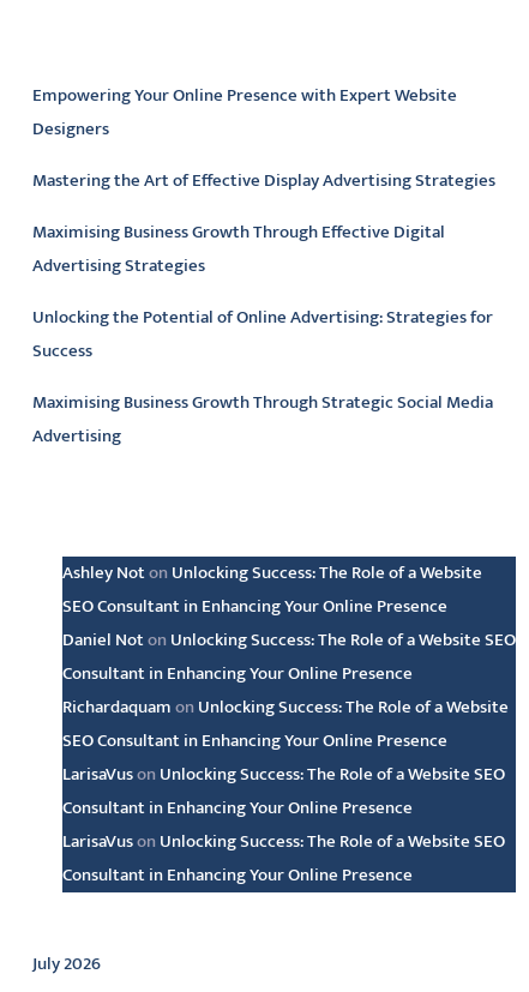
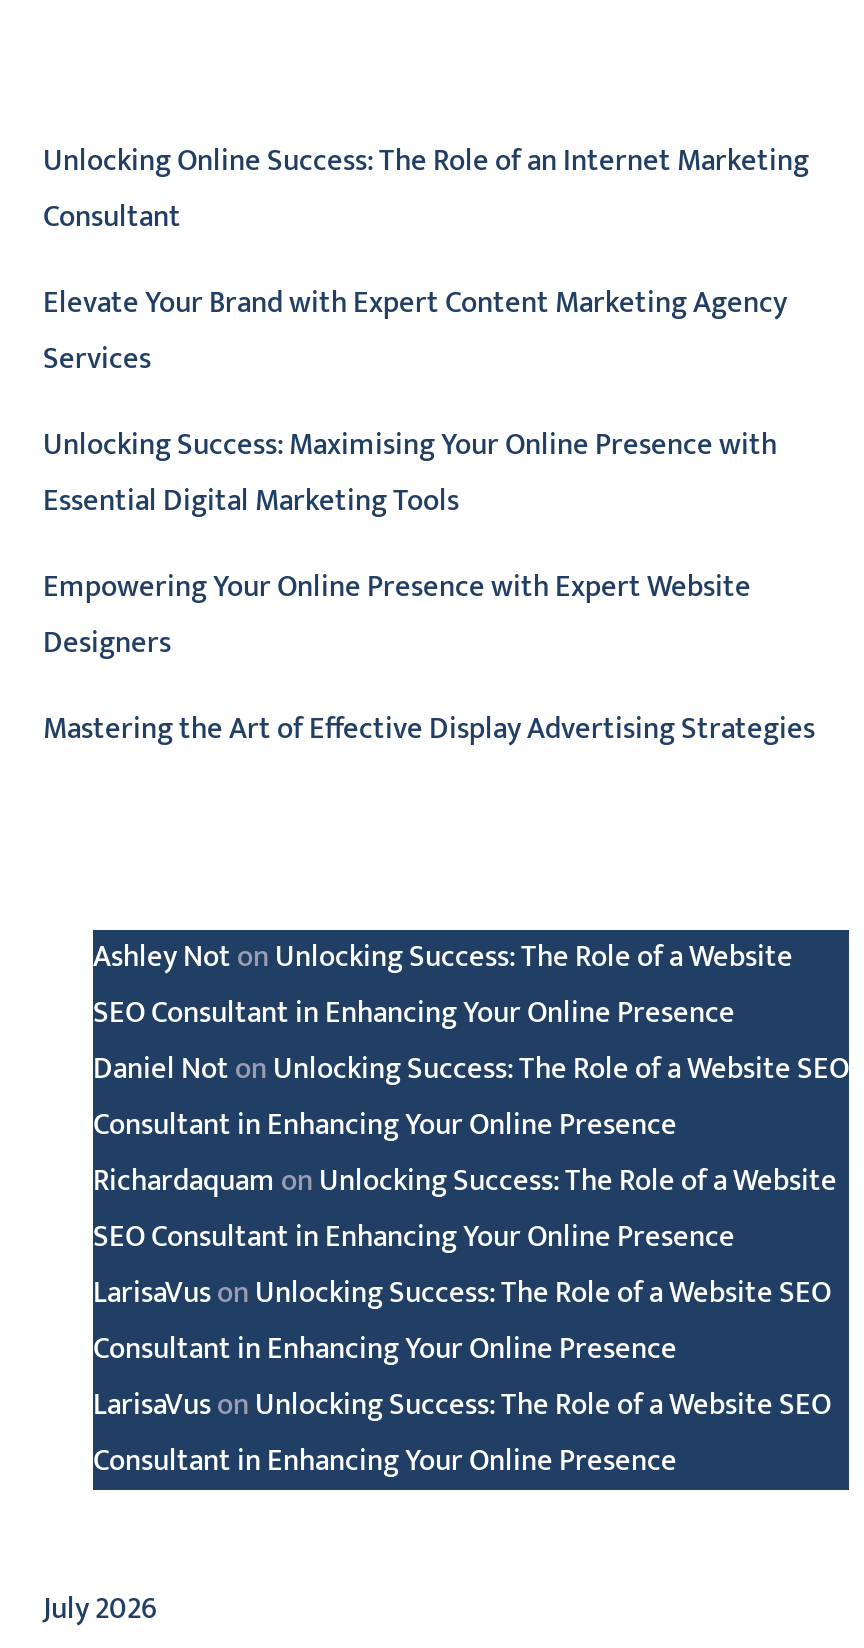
none -> [43,136,809,526] Unlocking Online Success: The Role of an Internet Marketing | Consultant | Elevate Your Brand with Expert Content Marketing Agency | Services | Unlocking Success: Maximising Your Online Presence with | Essential Digital Marketing Tools
moved [32,80,495,196] -> [43,562,815,754]: Empowering Your Online Presence with Expert Website | Designers | Mastering the Art of Effective Display Advertising Strategies
[32,217,493,451] Maximising Business Growth Through Effective Digital | Advertising Strategies | Unlocking the Potential of Online Advertising: Strategies for | Success | Maximising Business Growth Through Strategic Social Media | Advertising -> none

